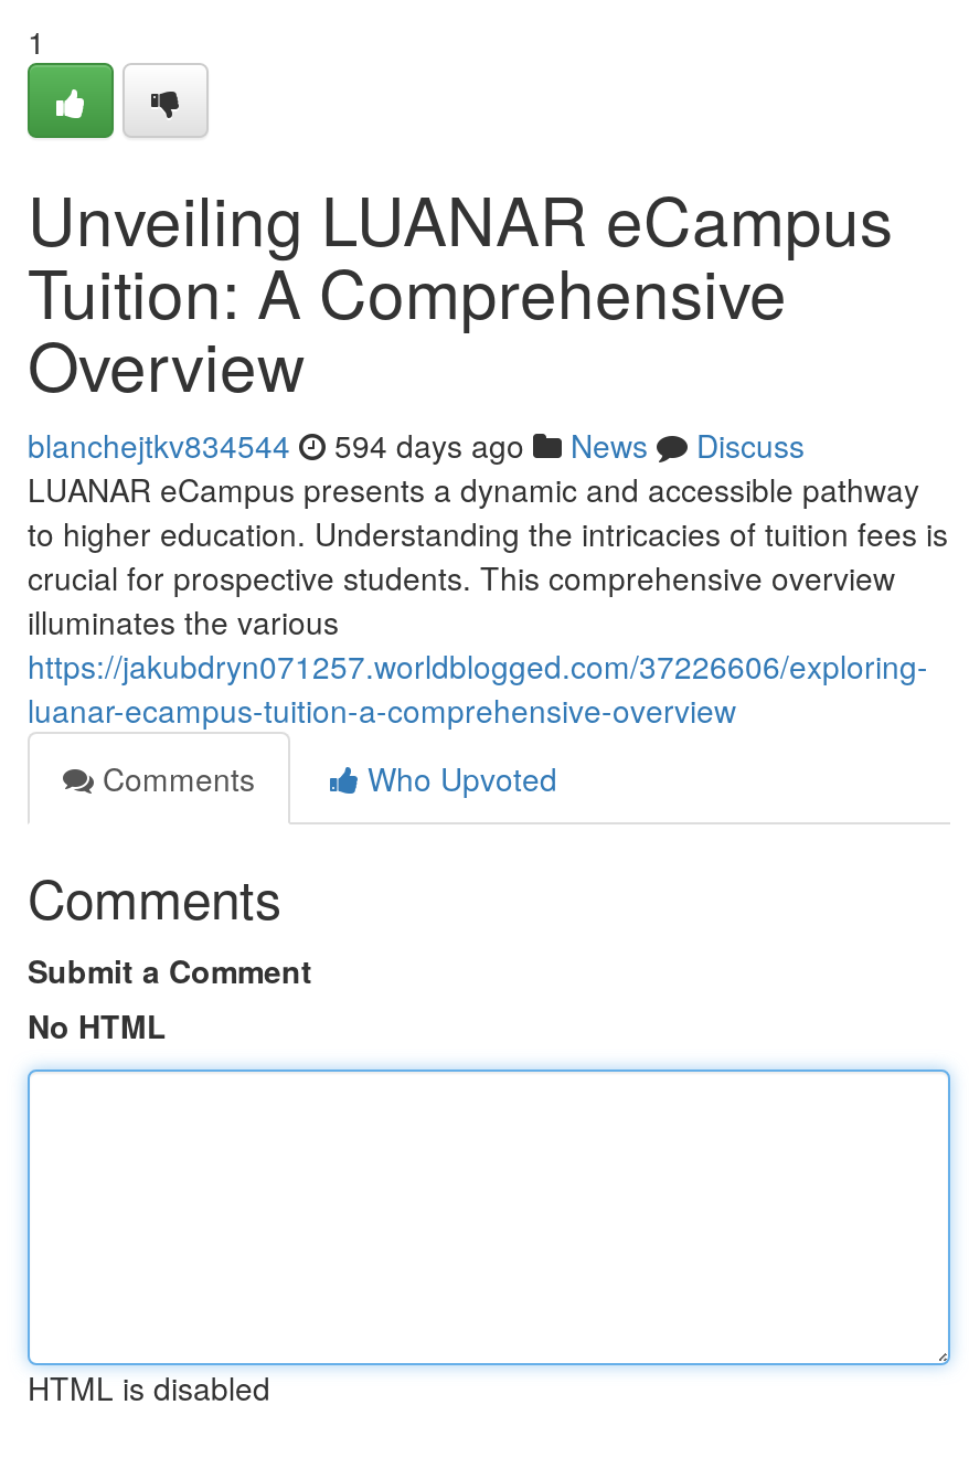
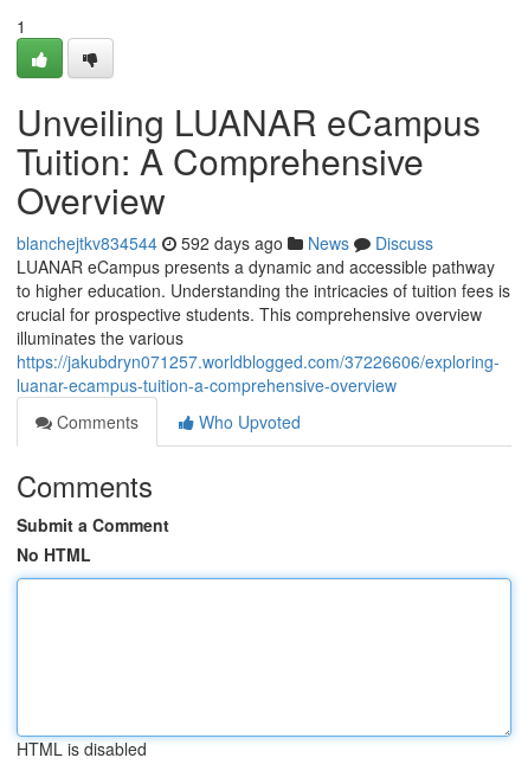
[28,423,805,467] blanchejtkv834544 594 days ago News Discuss -> [17,231,433,255] blanchejtkv834544 592 days ago News Discuss

